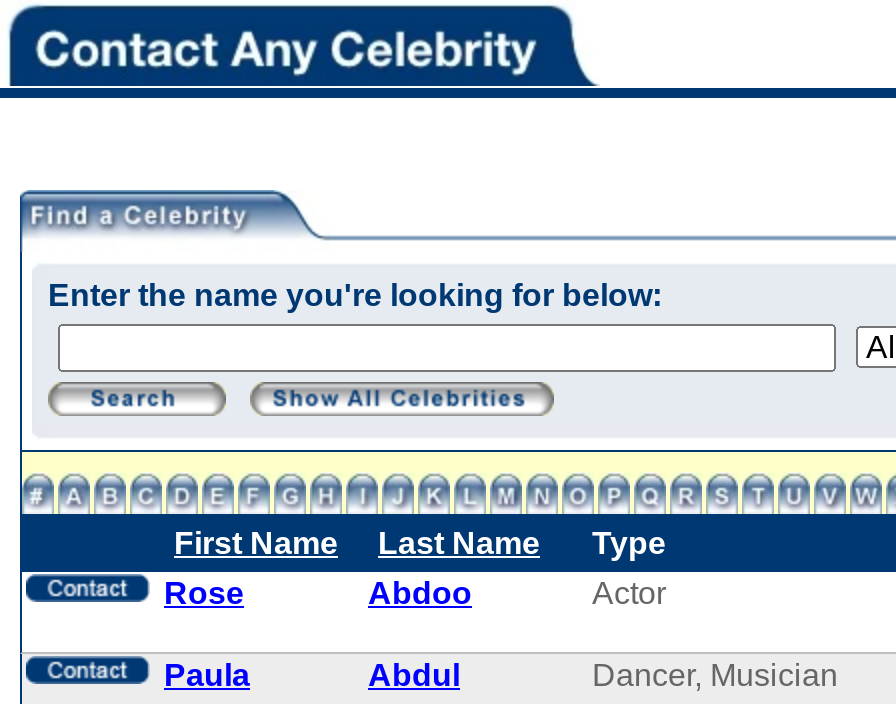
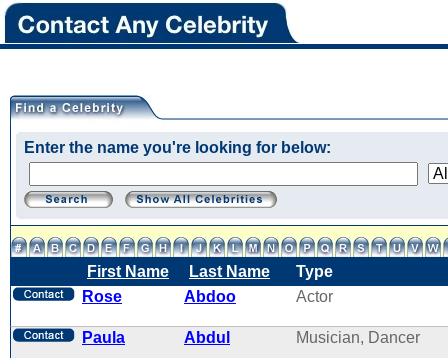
[592,658,838,692] Dancer, Musician -> [296,329,420,346] Musician, Dancer

